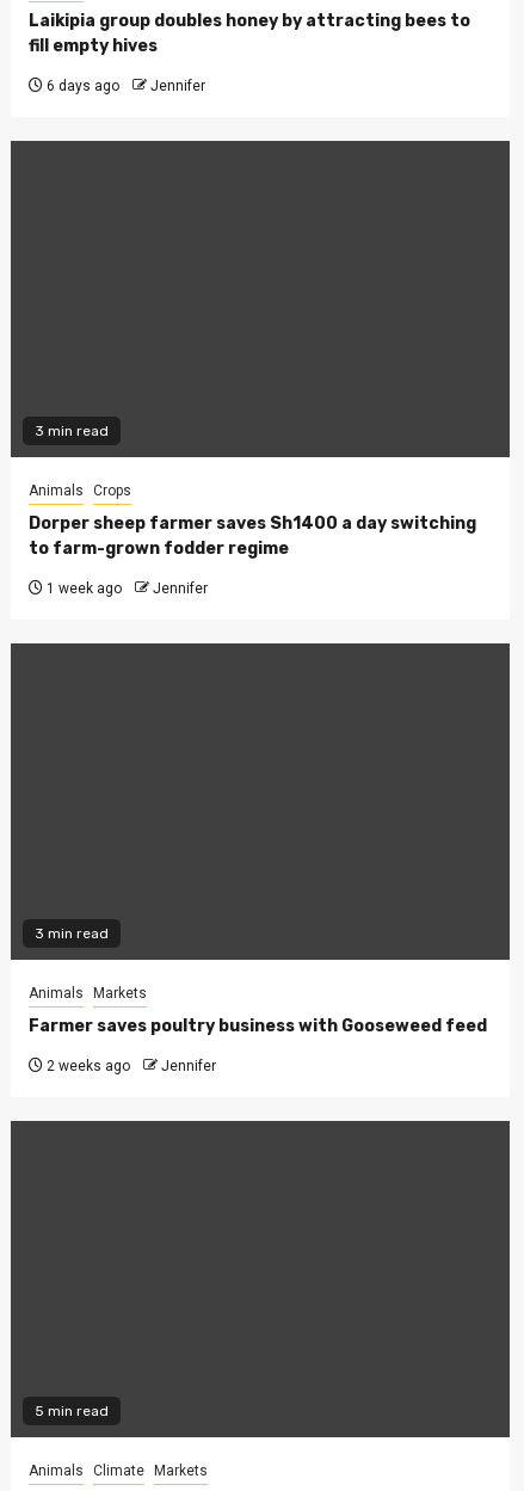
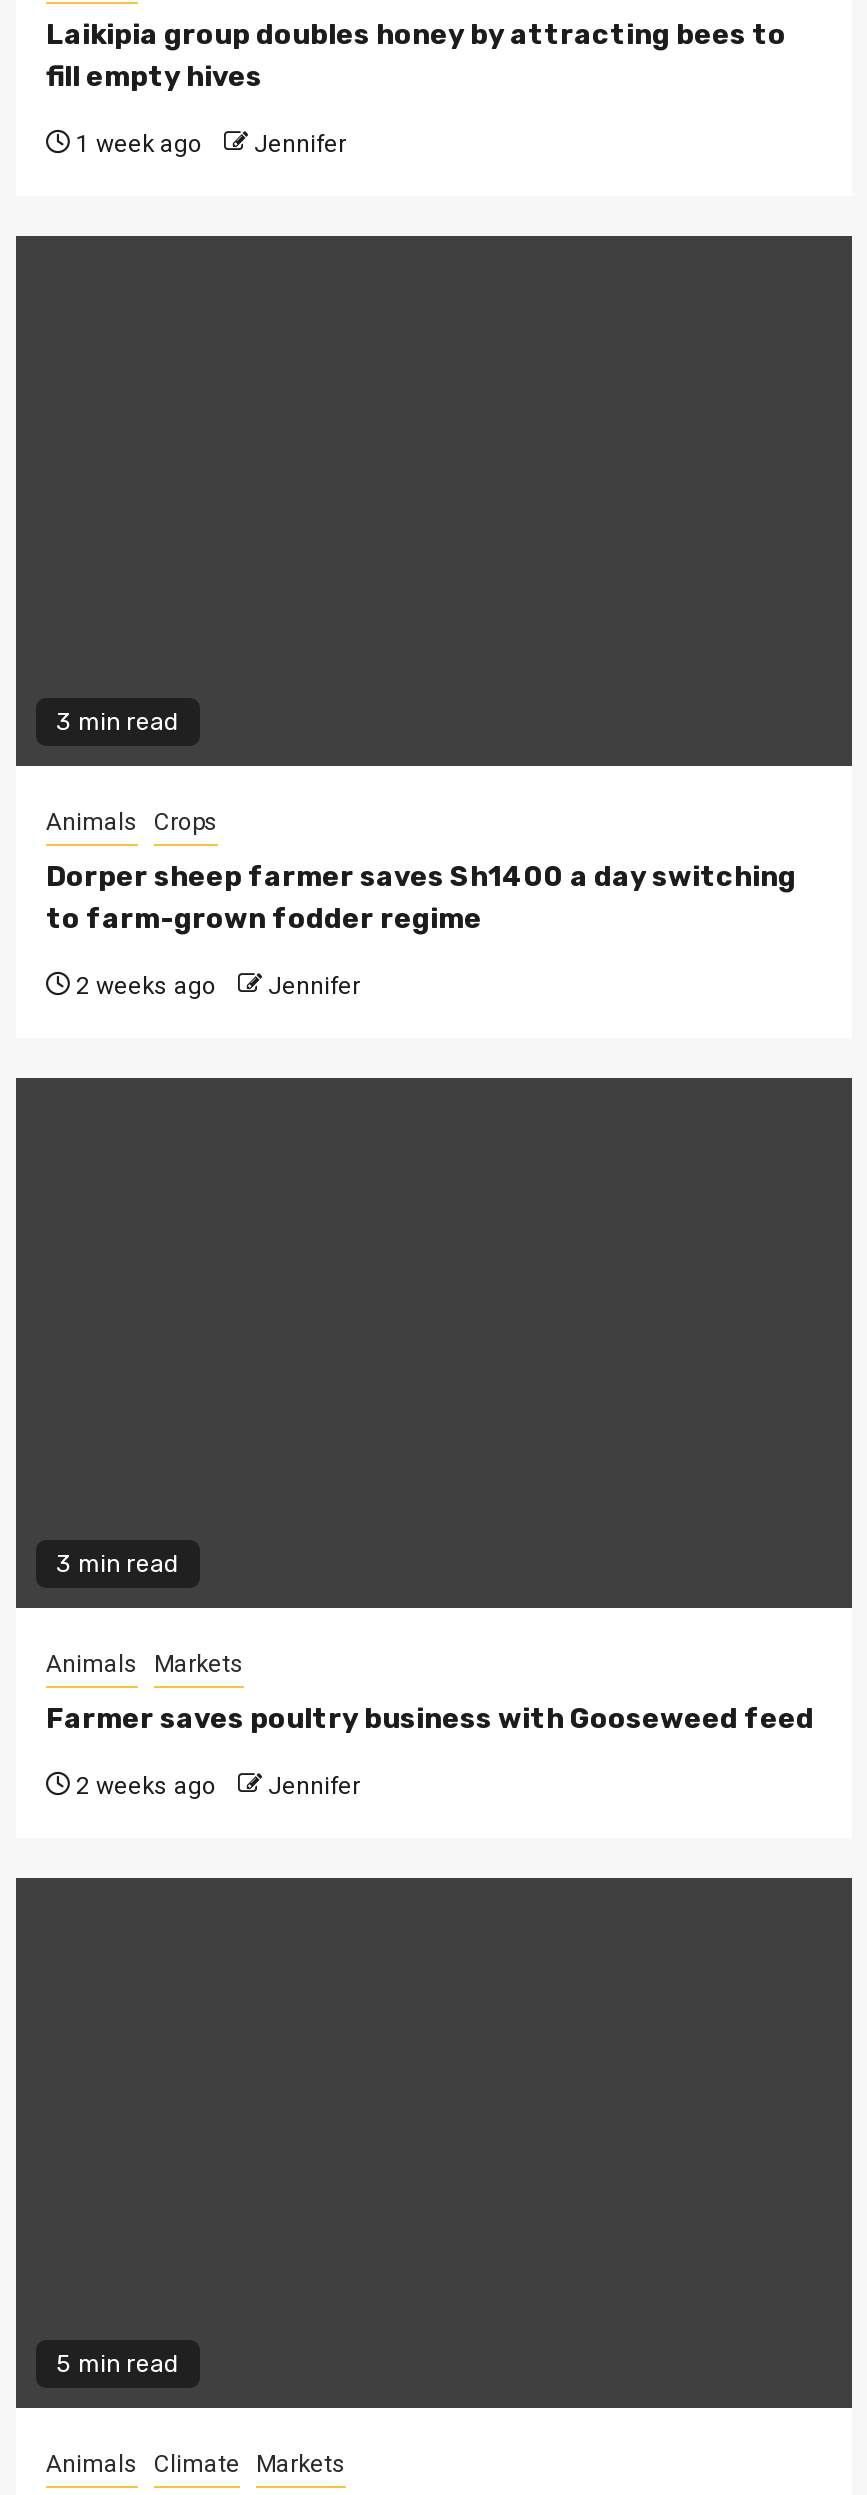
[43,78,205,95] 6 days ago Jennifer -> [70,131,346,159] 1 week ago Jennifer
[43,581,208,597] 1 week ago Jennifer -> [70,973,360,1001] 2 weeks ago Jennifer

